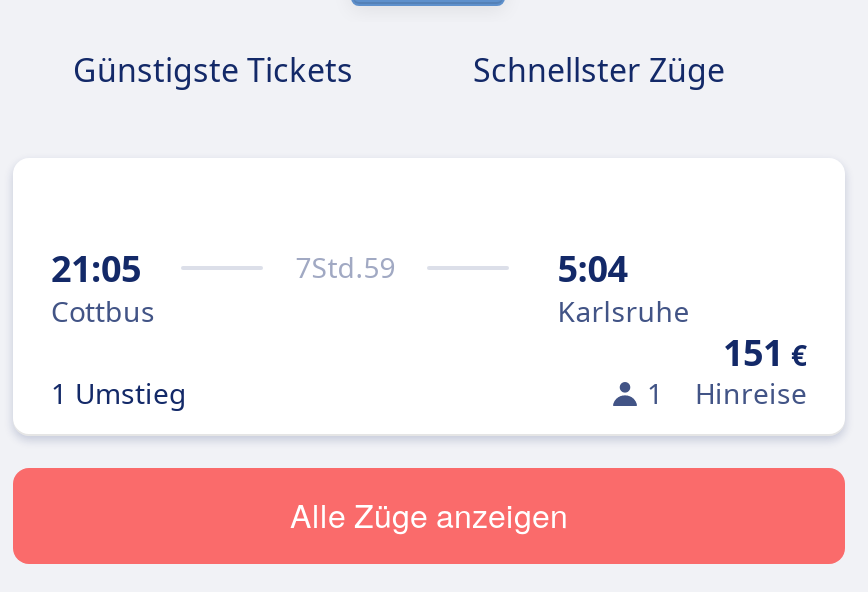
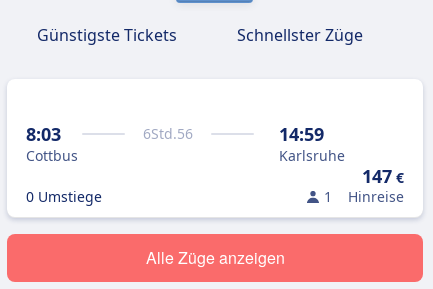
[51,244,141,292] 21:05 -> [26,122,61,146] 8:03
[295,248,395,286] 7Std.59 -> [143,124,193,143] 6Std.56
[558,244,628,292] 5:04 -> [279,122,324,146] 14:59
[723,328,807,376] 151 € -> [362,164,404,188] 147 €
[51,374,187,412] 1 Umstieg -> [26,187,102,206] 0 Umstiege

